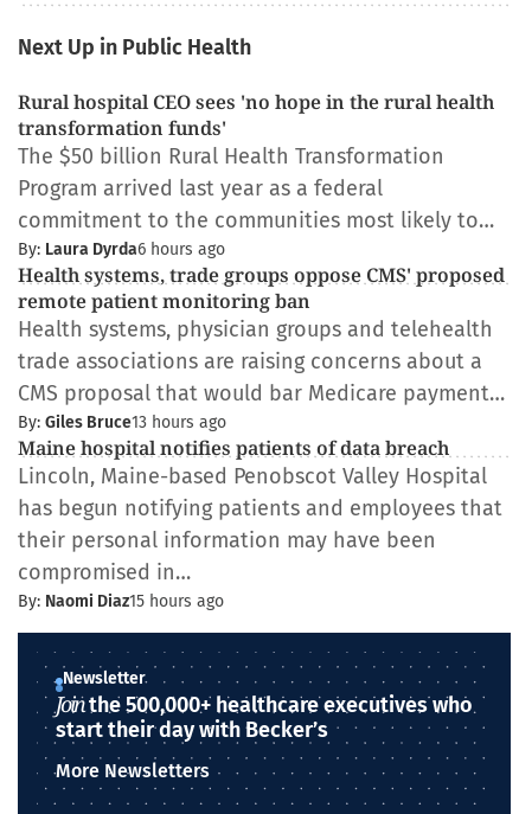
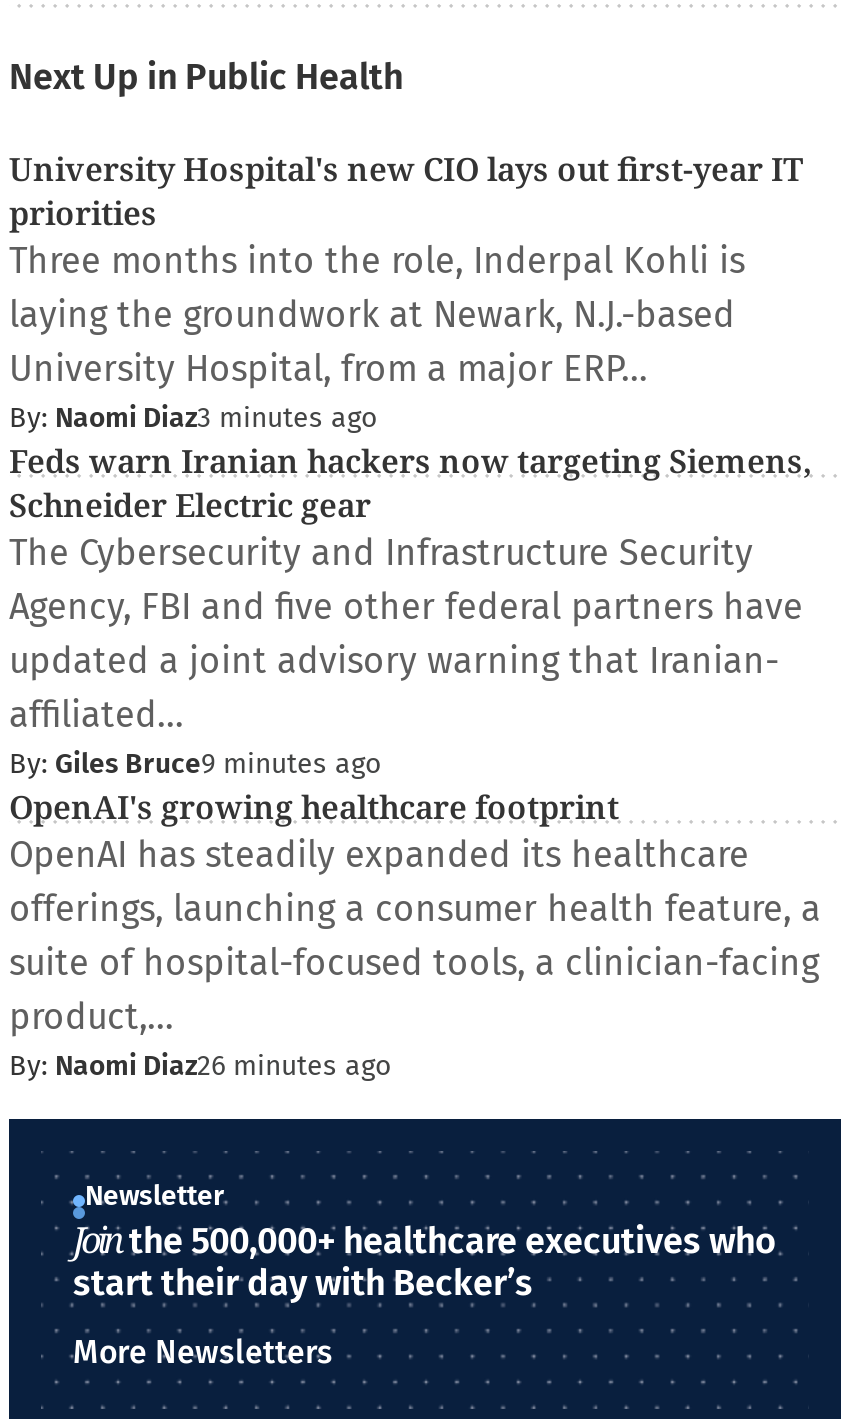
[18,89,505,611] Rural hospital CEO sees 'no hope in the rural health | transformation funds' | The $50 billion Rural Health Transformation | Program arrived last year as a federal | commitment to the communities most likely to… | By: Laura Dyrda6 hours ago | Health systems, trade groups oppose CMS' proposed | remote patient monitoring ban | Health systems, physician groups and telehealth | trade associations are raising concerns about a | CMS proposal that would bar Medicare payment… | By: Giles Bruce13 hours ago | Maine hospital notifies patients of data breach | Lincoln, Maine-based Penobscot Valley Hospital | has begun notifying patients and employees that | their personal information may have been | compromised in… | By: Naomi Diaz15 hours ago -> [9,147,821,1083] University Hospital's new CIO lays out first-year IT | priorities | Three months into the role, Inderpal Kohli is | laying the groundwork at Newark, N.J.-based | University Hospital, from a major ERP… | By: Naomi Diaz | Feds warn Iranian hackers now targeting Siemens, | Schneider Electric gear | The Cybersecurity and Infrastructure Security | Agency, FBI and five other federal partners have | updated a joint advisory warning that Iranian- | affiliated… | By: Giles Bruce | OpenAI's growing healthcare footprint | OpenAI has steadily expanded its healthcare | offerings, launching a consumer health feature, a | suite of hospital-focused tools, a clinician-facing | product,… | By: Naomi Diaz

